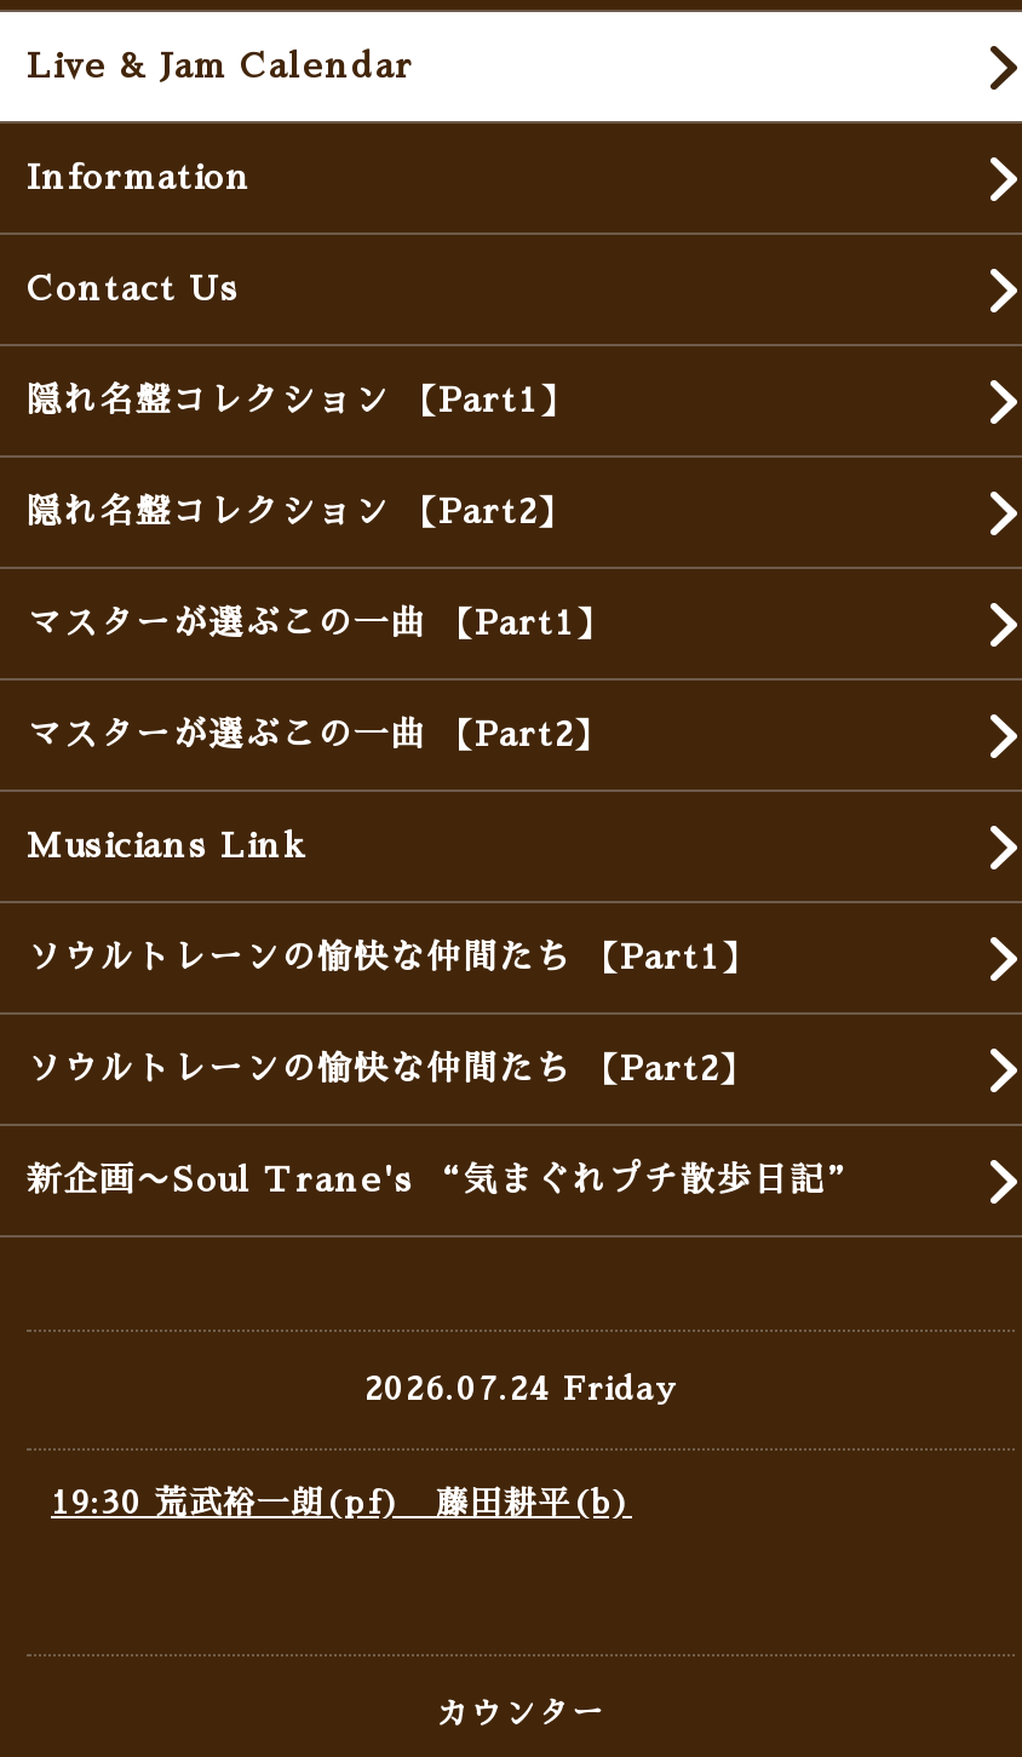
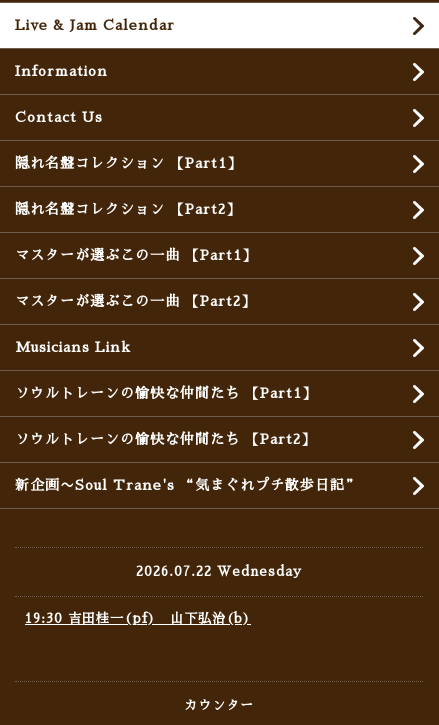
[364,1373,677,1405] 2026.07.24 Friday -> [136,565,302,578] 2026.07.22 Wednesday
[51,1487,632,1519] 19:30 荒武裕一朗(pf) 藤田耕平(b) -> [25,612,251,625] 19:30 吉田桂一(pf) 山下弘治(b)

